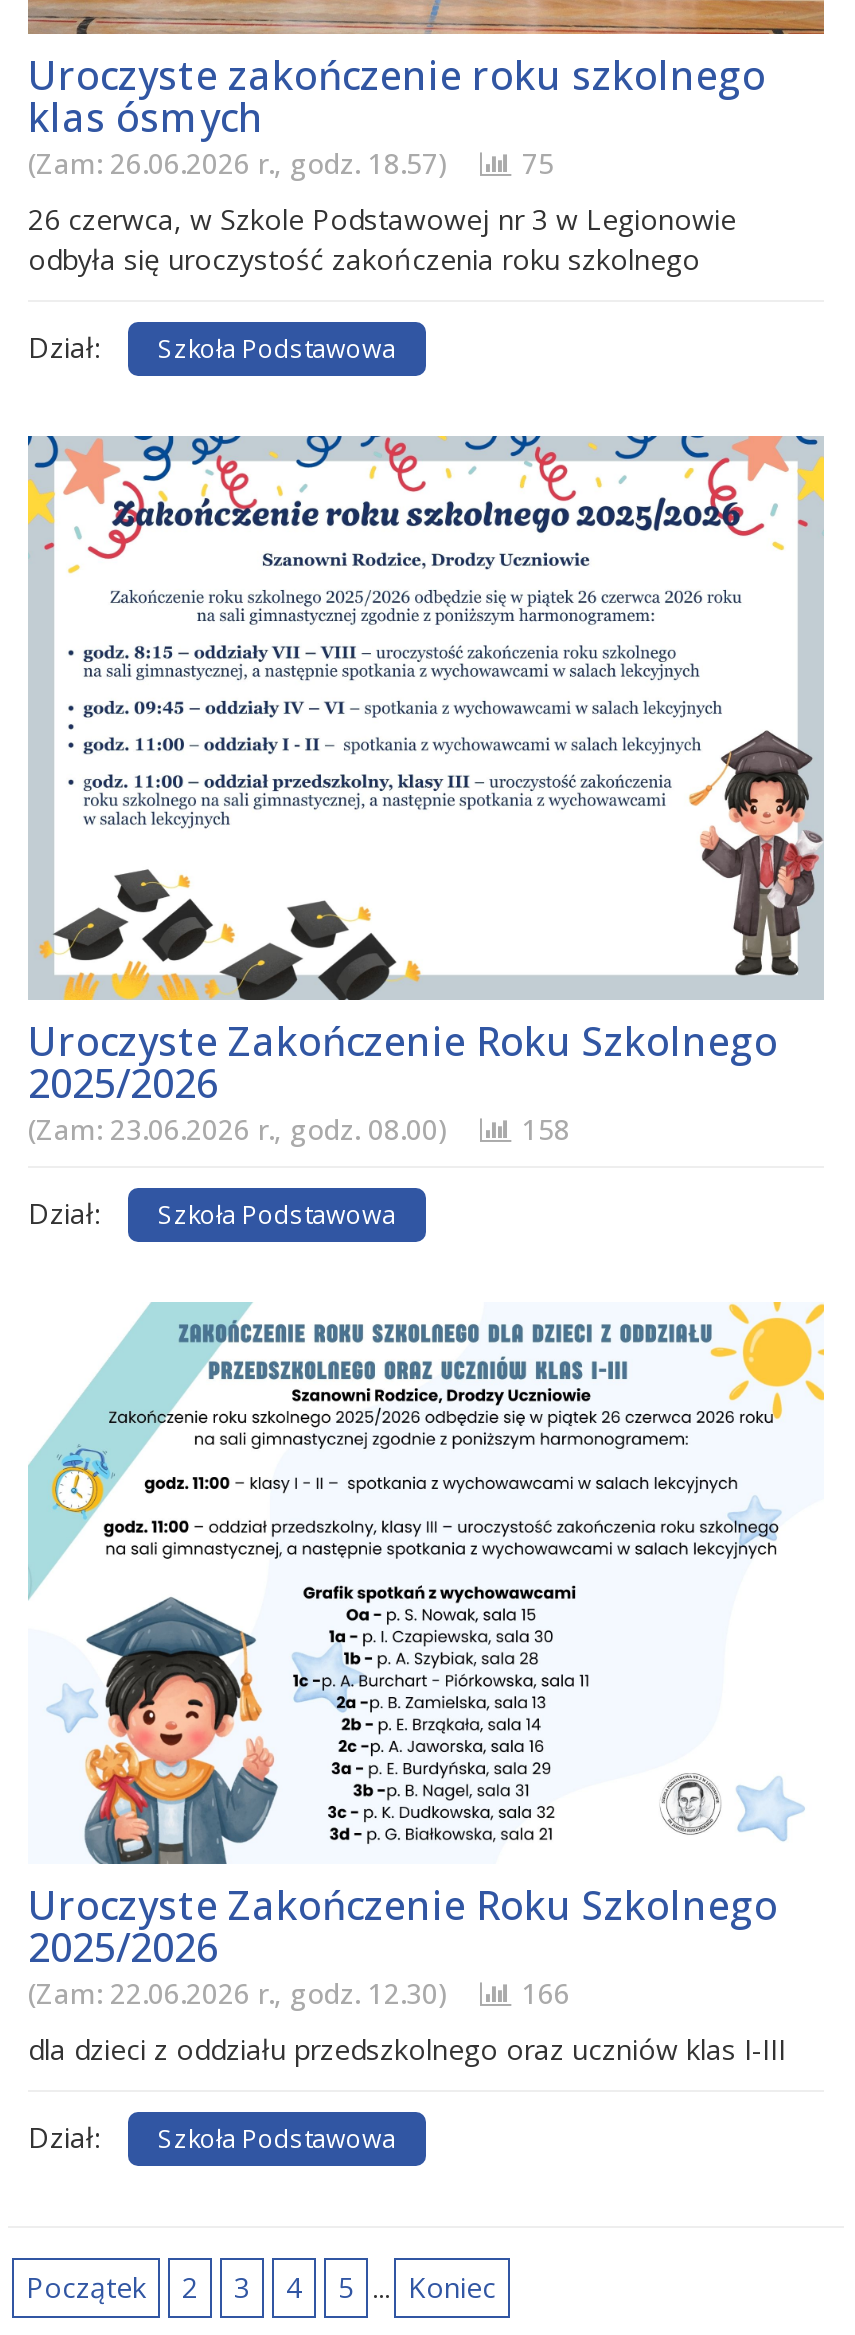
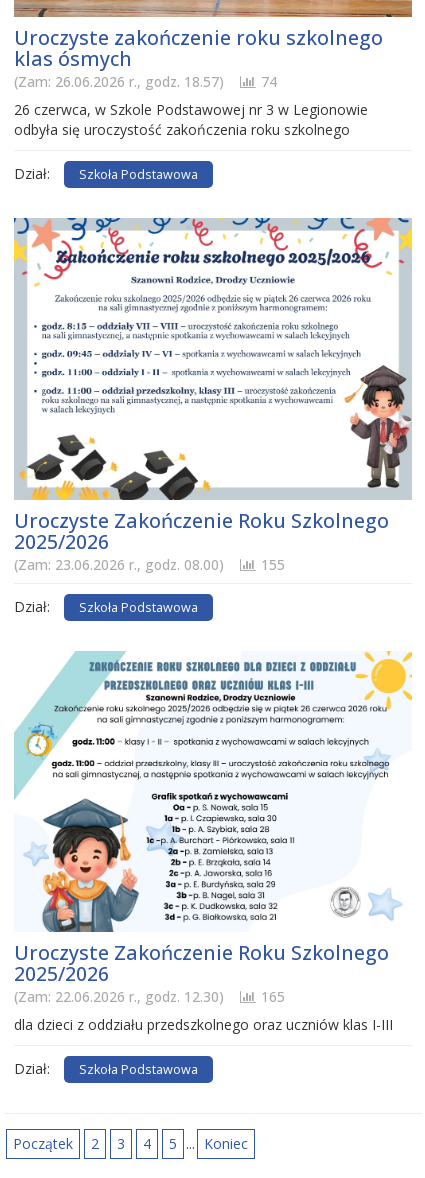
[28,145,554,183] (Zam: 26.06.2026 r., godz. 18.57) 75 -> [14,72,277,91] (Zam: 26.06.2026 r., godz. 18.57) 74
[28,1109,570,1147] (Zam: 23.06.2026 r., godz. 08.00) 158 -> [14,555,285,574] (Zam: 23.06.2026 r., godz. 08.00) 155
[28,1974,570,2012] (Zam: 22.06.2026 r., godz. 12.30) 166 -> [14,987,285,1006] (Zam: 22.06.2026 r., godz. 12.30) 165

